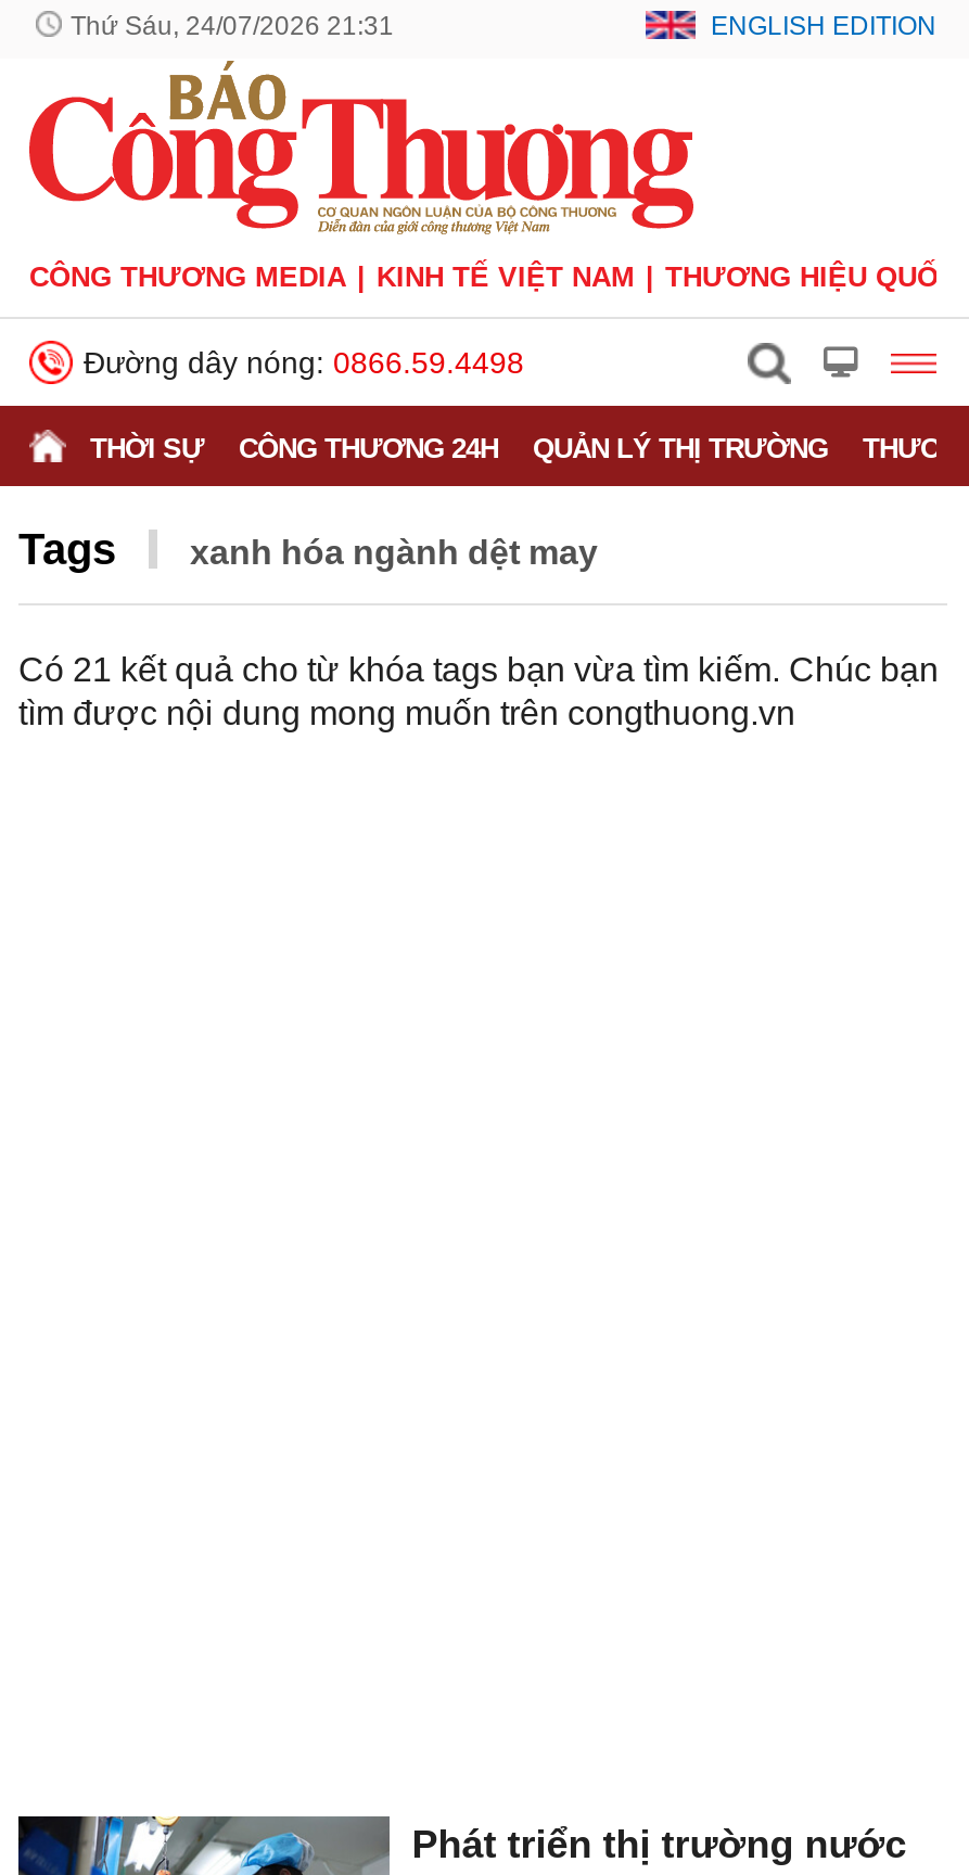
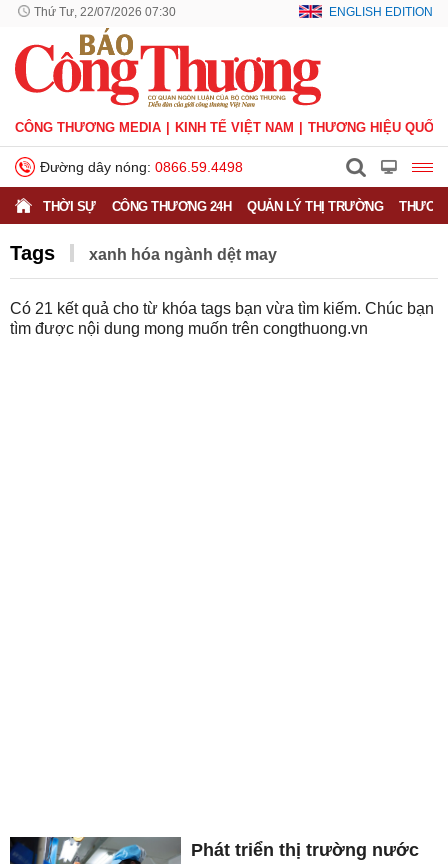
[71,11,394,41] Thứ Sáu, 24/07/2026 21:31 -> [34,5,176,19] Thứ Tư, 22/07/2026 07:30

